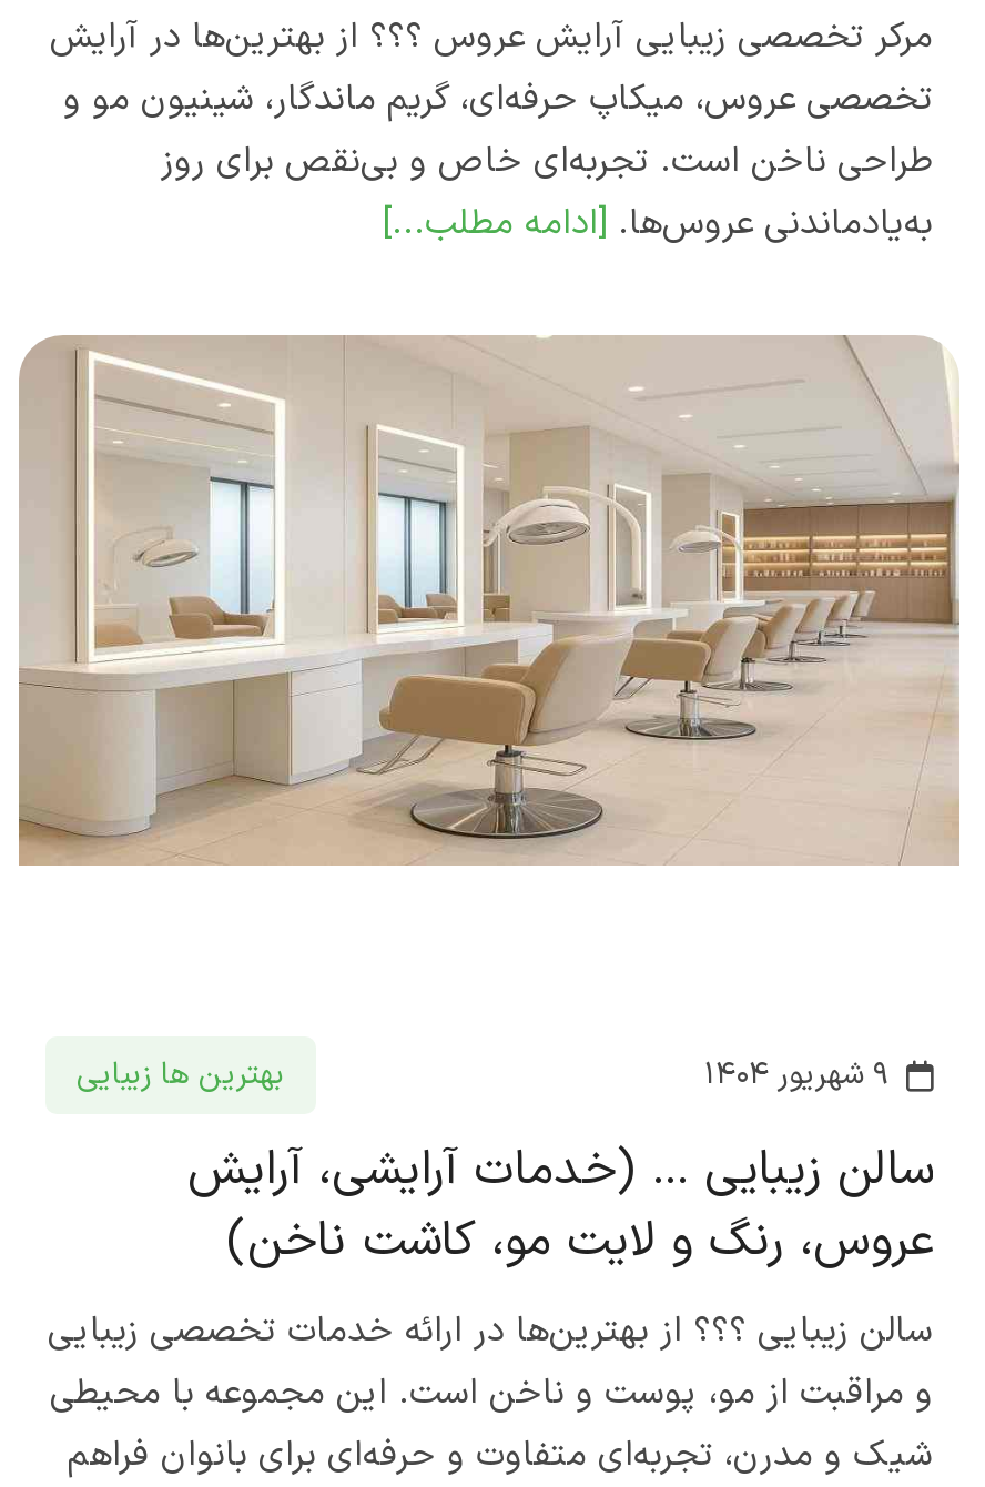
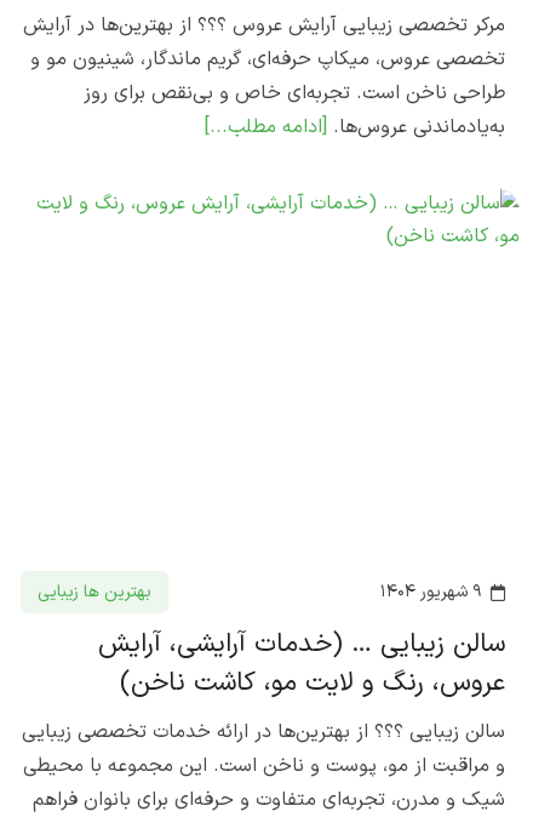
[17,333,962,868] [image] -> none

